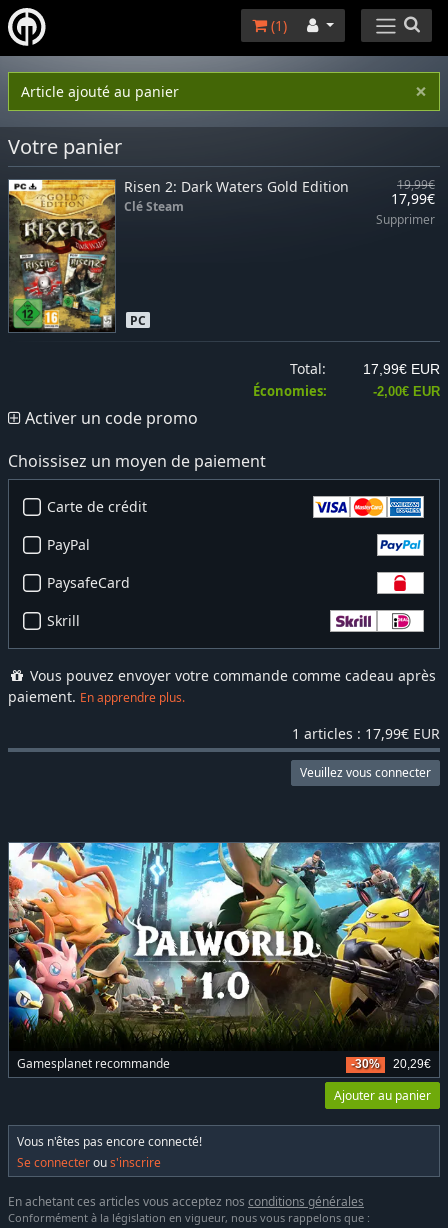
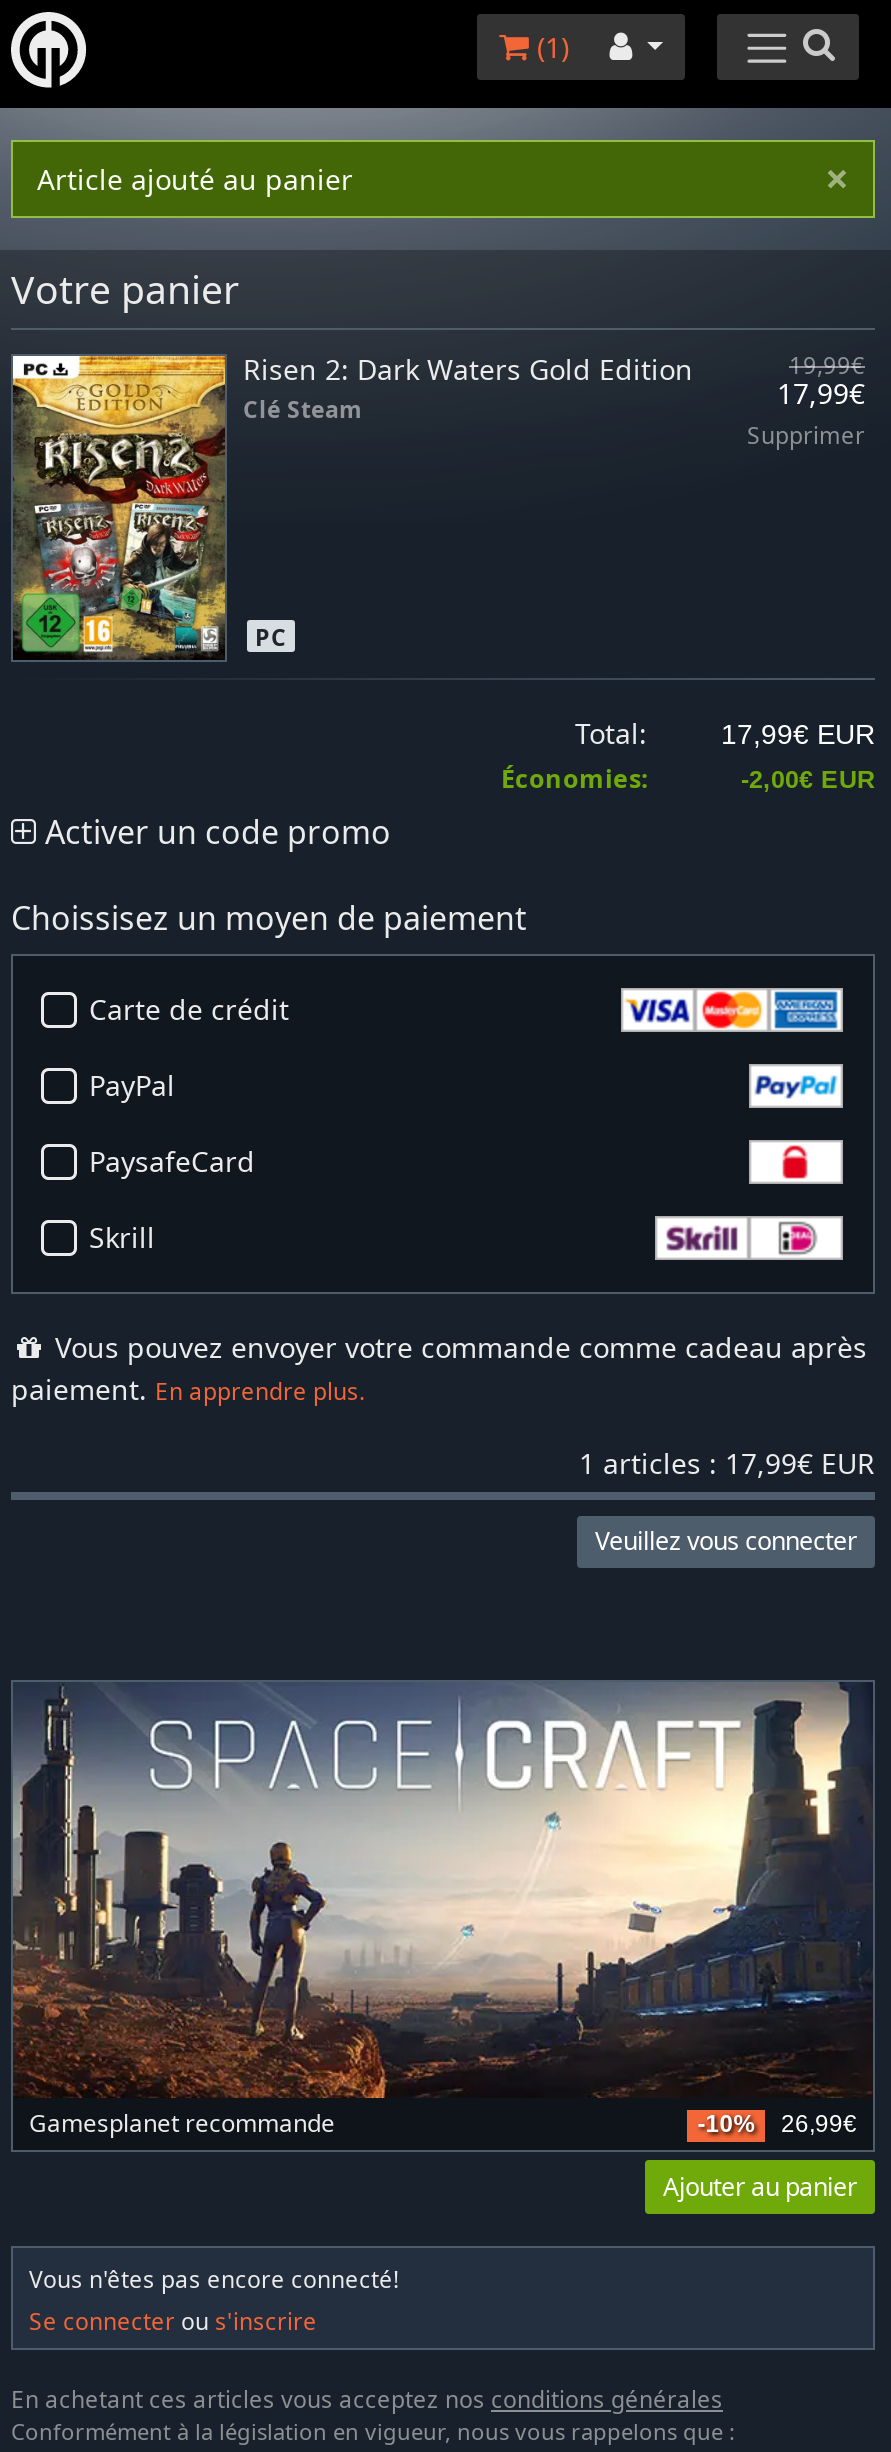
[8,842,440,1071] [image] | -30% -> [11,1682,873,2139] [image] | -10%
[393,1057,431,1071] 20,29€ -> [781,2111,857,2139] 26,99€

